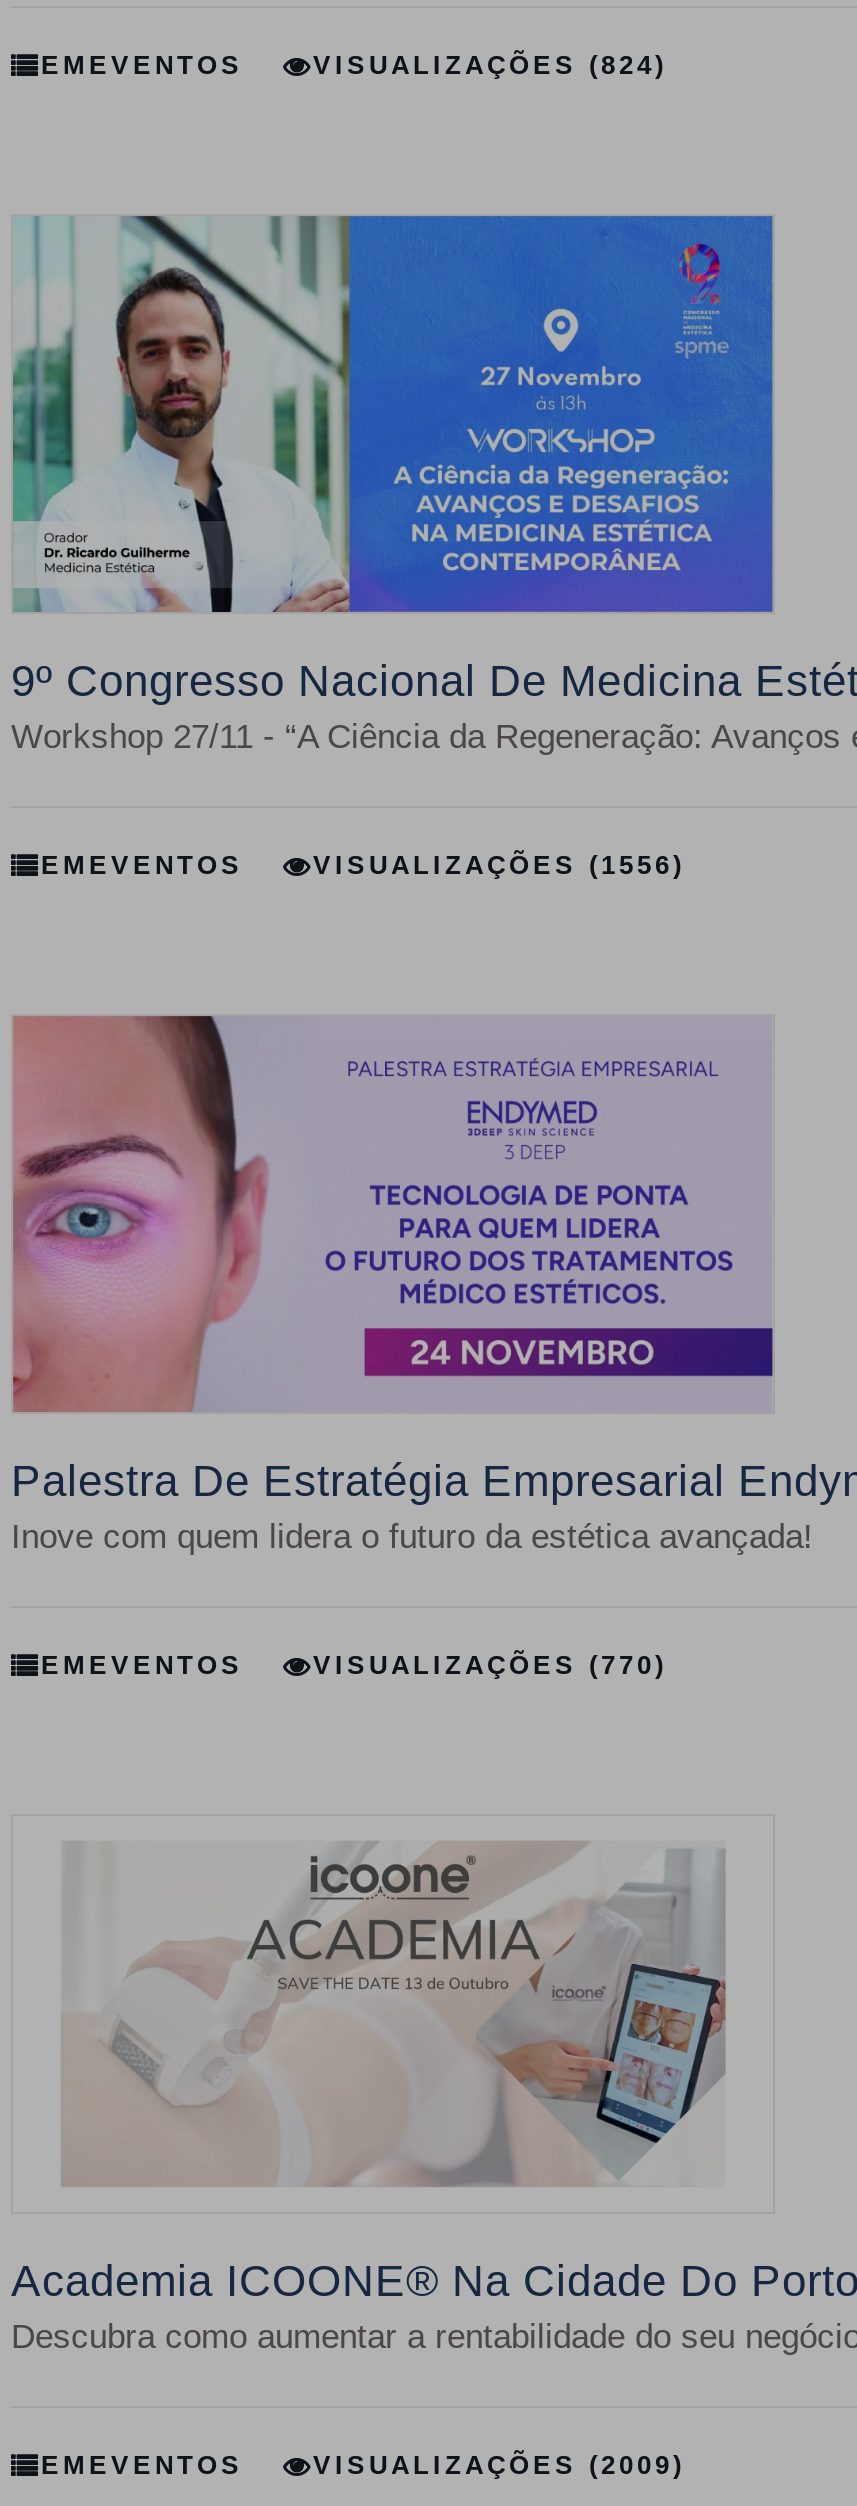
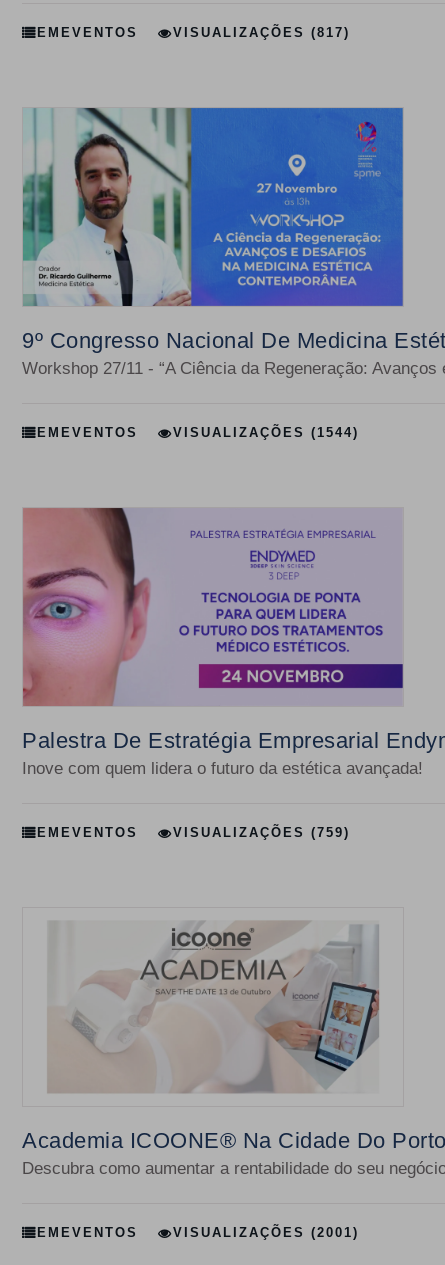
[313,50,667,80] VISUALIZAÇÕES (824) -> [173,25,350,40] VISUALIZAÇÕES (817)
[313,850,685,880] VISUALIZAÇÕES (1556) -> [173,425,359,440] VISUALIZAÇÕES (1544)
[313,1650,667,1680] VISUALIZAÇÕES (770) -> [173,825,350,840] VISUALIZAÇÕES (759)
[313,2450,685,2480] VISUALIZAÇÕES (2009) -> [173,1225,359,1240] VISUALIZAÇÕES (2001)

